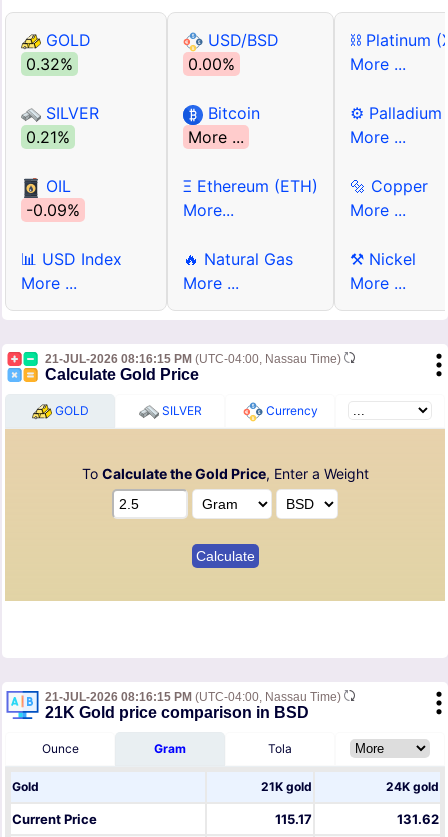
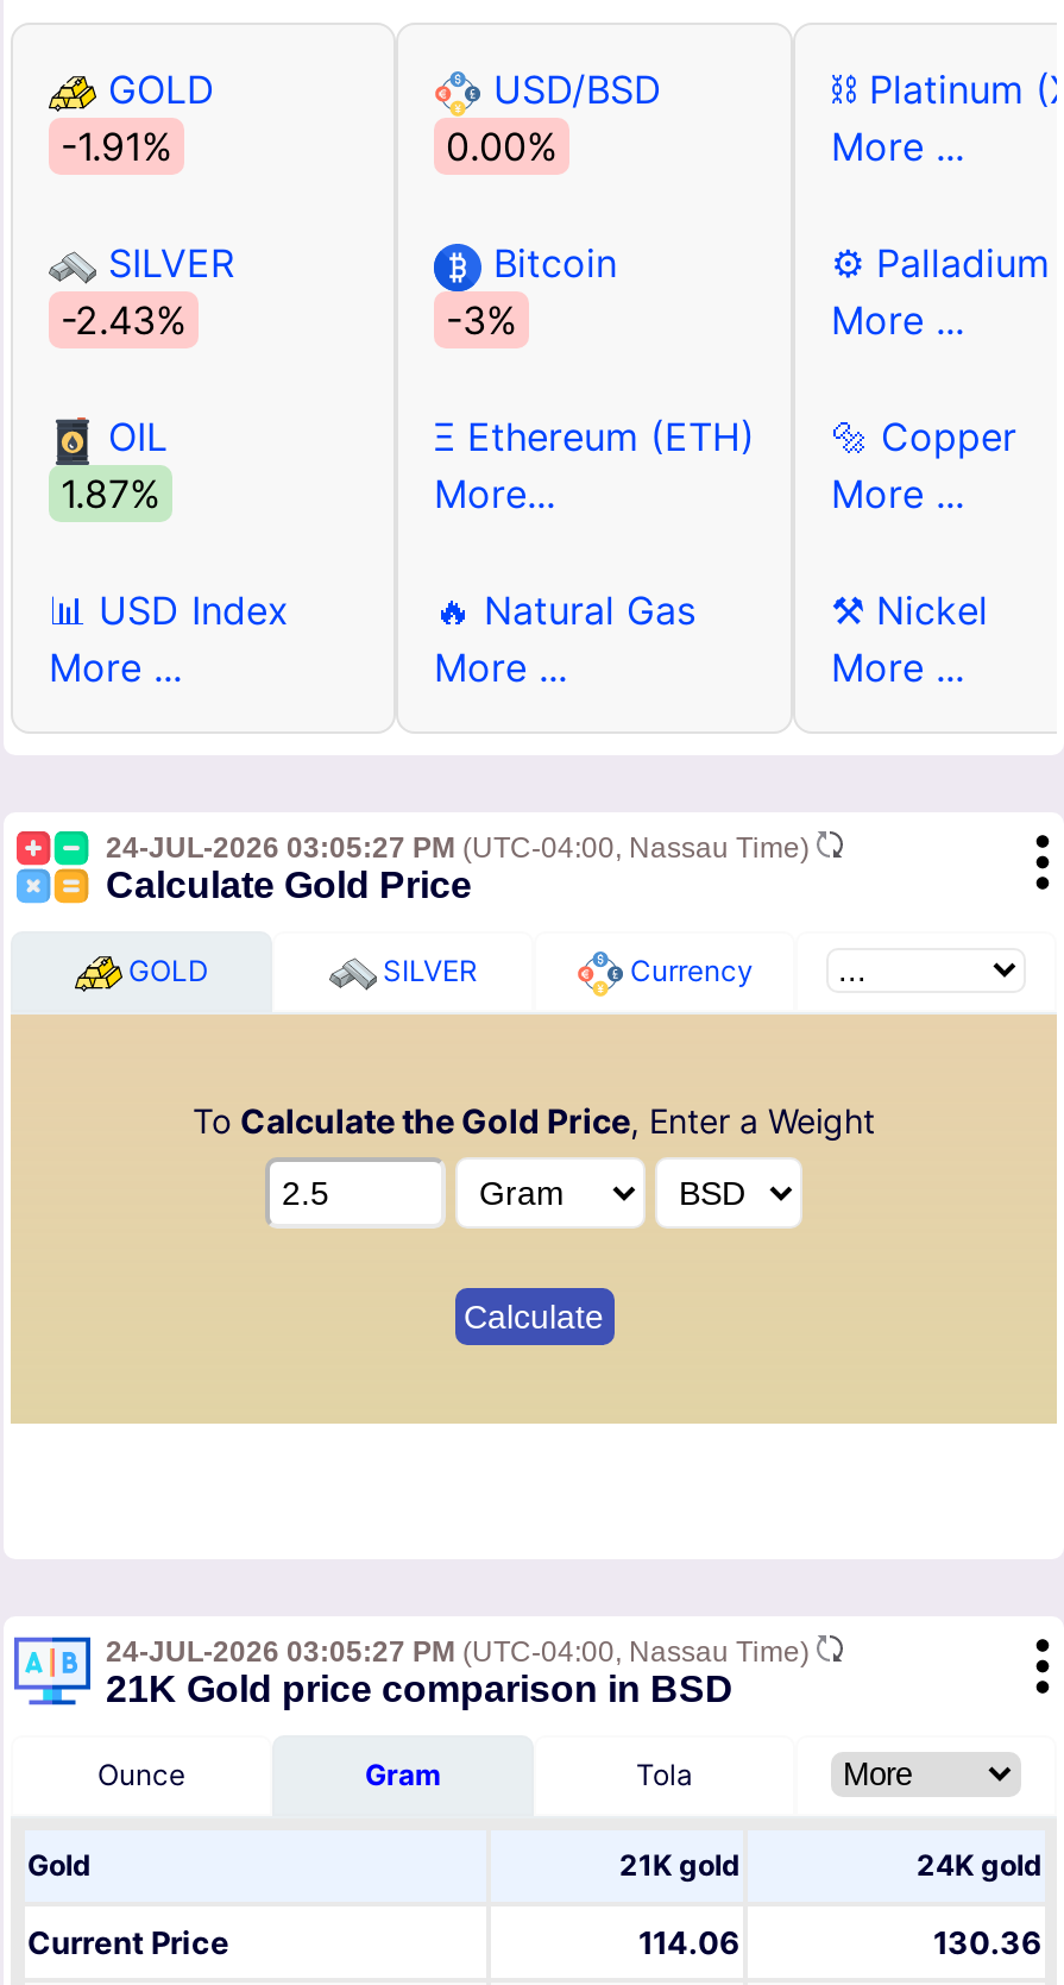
[26,54,73,74] 0.32% -> [61,123,172,171] -1.91%
[26,127,70,147] 0.21% -> [61,297,187,345] -2.43%
[188,127,244,147] More ... -> [446,297,517,345] -3%
[26,200,80,220] -0.09% -> [61,471,160,518] 1.87%
[45,352,344,366] 21-JUL-2026 08:16:15 PM (UTC-04:00, Nassau Time) -> [106,832,817,866] 24-JUL-2026 03:05:27 PM (UTC-04:00, Nassau Time)
[45,690,344,704] 21-JUL-2026 08:16:15 PM (UTC-04:00, Nassau Time) -> [106,1636,817,1670] 24-JUL-2026 03:05:27 PM (UTC-04:00, Nassau Time)
[275,811,312,827] 115.17 -> [638,1924,741,1962] 114.06
[397,811,439,827] 131.62 -> [933,1924,1043,1962] 130.36

